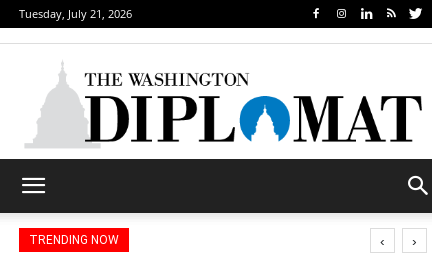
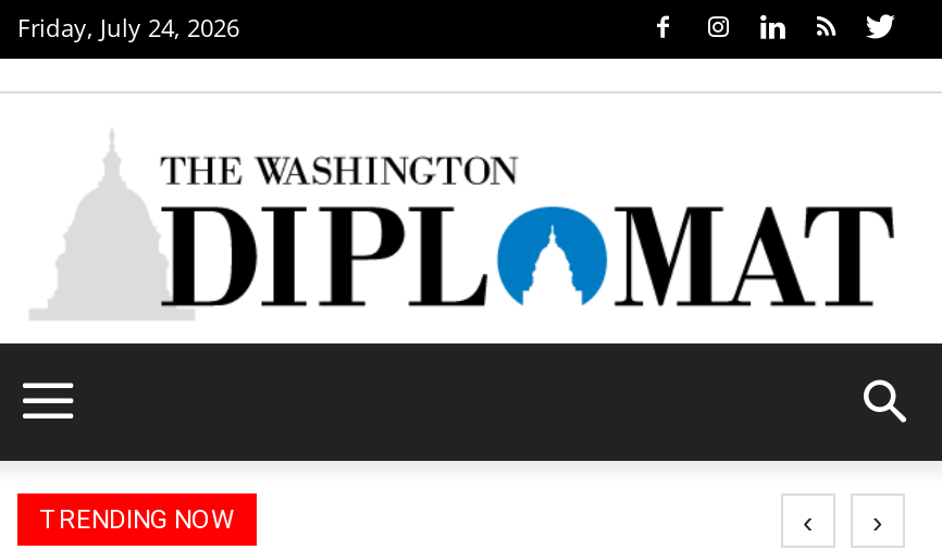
[19,6,132,21] Tuesday, July 21, 2026 -> [17,11,239,43] Friday, July 24, 2026

